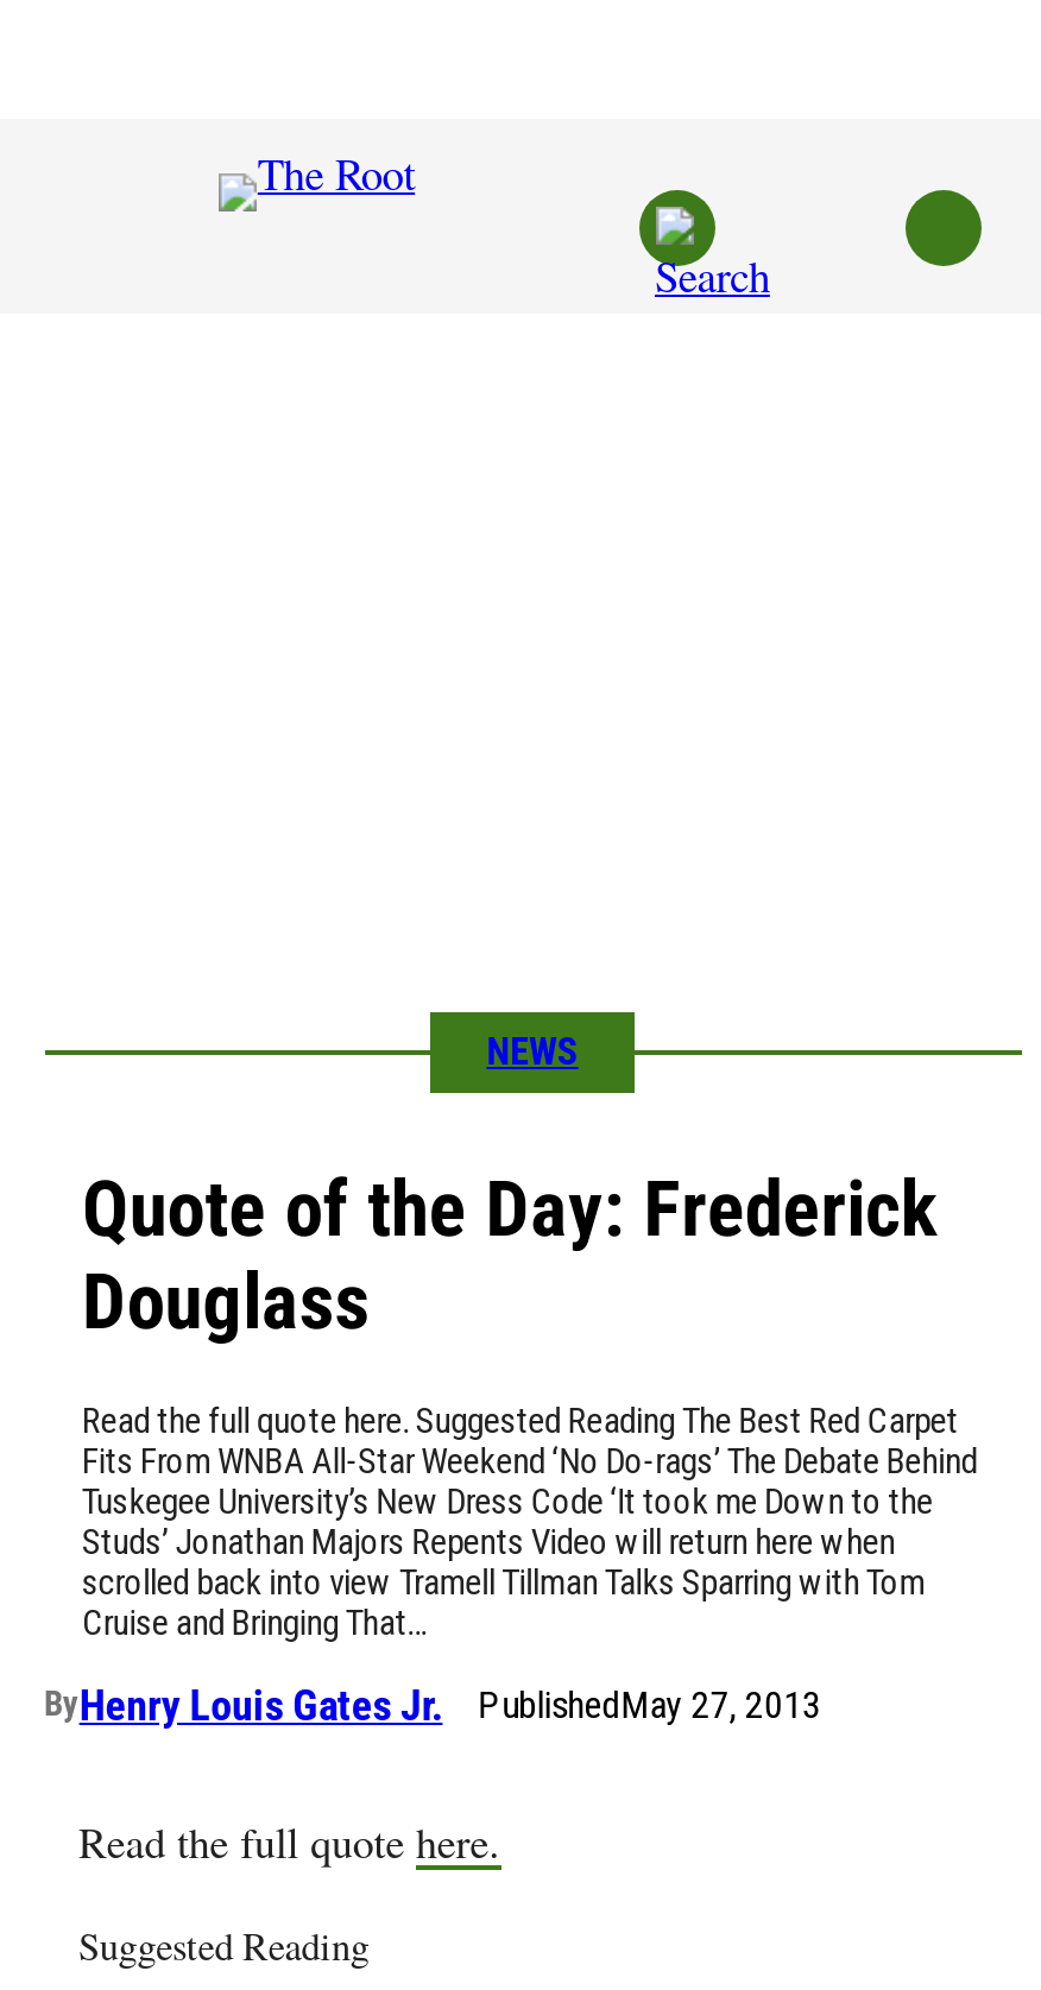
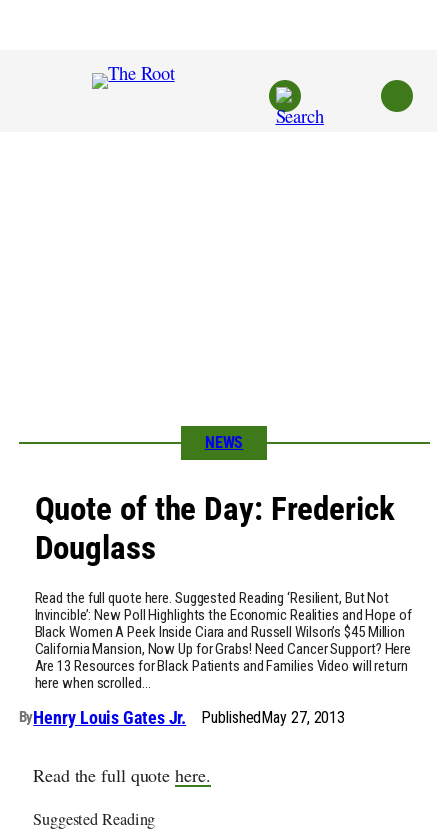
[82,1400,978,1644] Read the full quote here. Suggested Reading The Best Red Carpet | Fits From WNBA All-Star Weekend ‘No Do-rags’ The Debate Behind | Tuskegee University’s New Dress Code ‘It took me Down to the | Studs’ Jonathan Majors Repents Video will return here when | scrolled back into view Tramell Tillman Talks Sparring with Tom | Cruise and Bringing That… -> [34,589,412,692] Read the full quote here. Suggested Reading ‘Resilient, But Not | Invincible’: New Poll Highlights the Economic Realities and Hope of | Black Women A Peek Inside Ciara and Russell Wilson’s $45 Million | California Mansion, Now Up for Grabs! Need Cancer Support? Here | Are 13 Resources for Black Patients and Families Video will return | here when scrolled…

